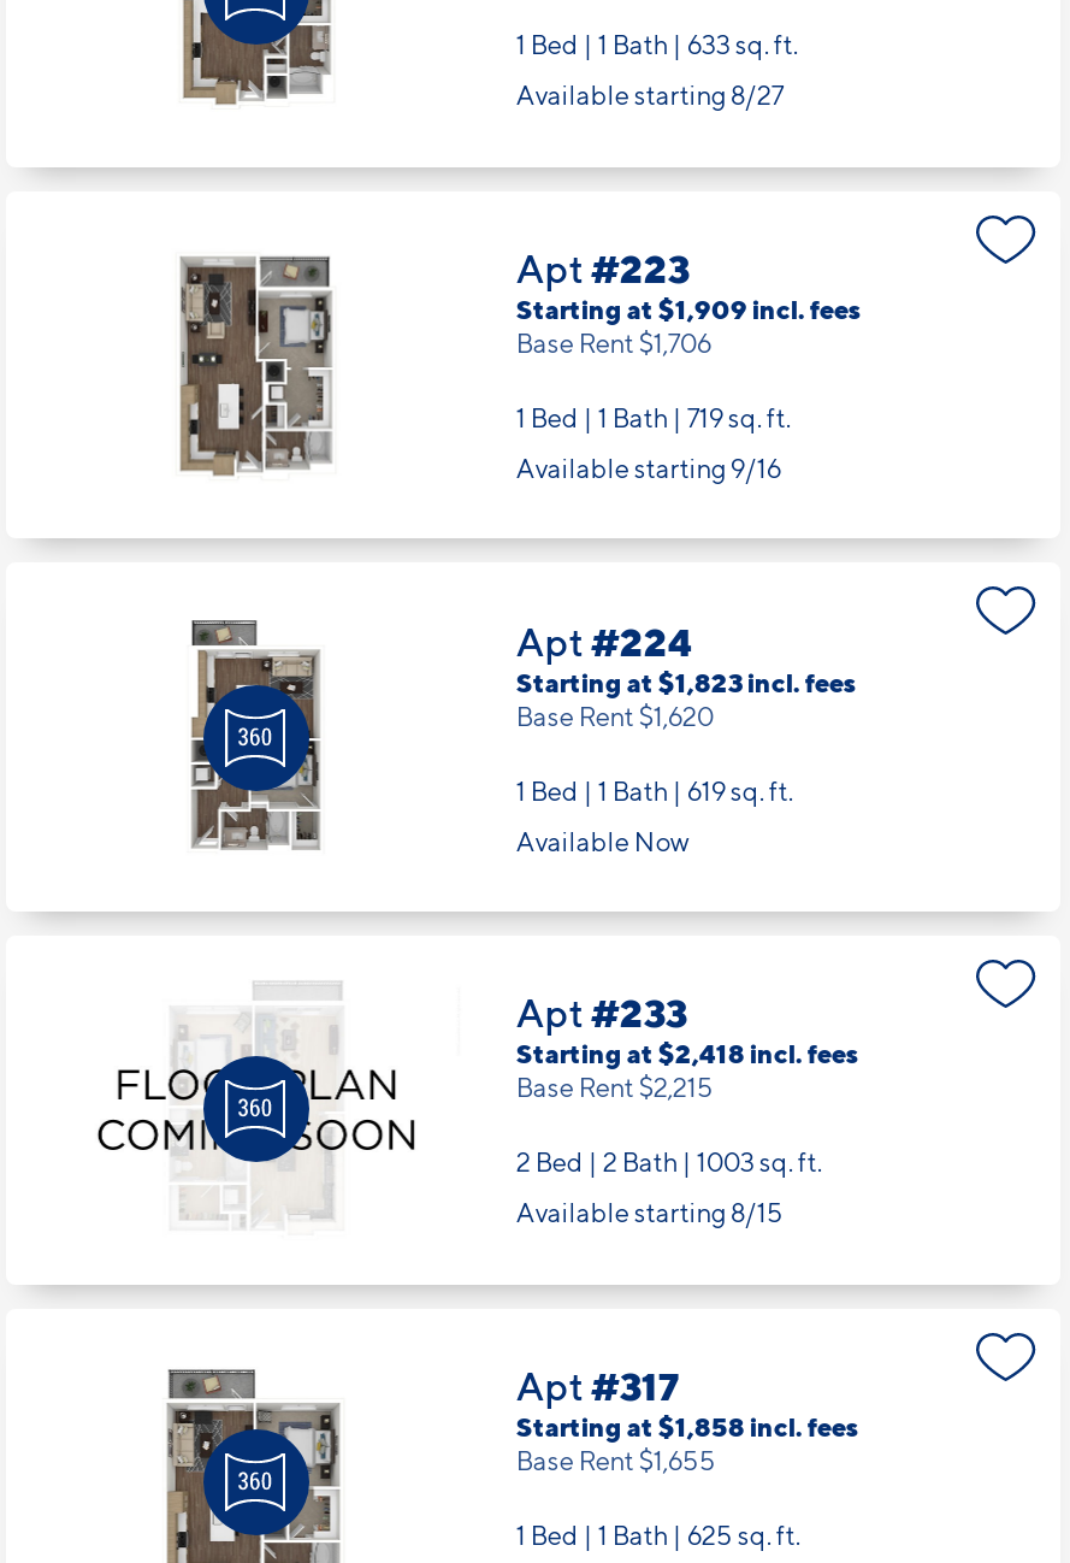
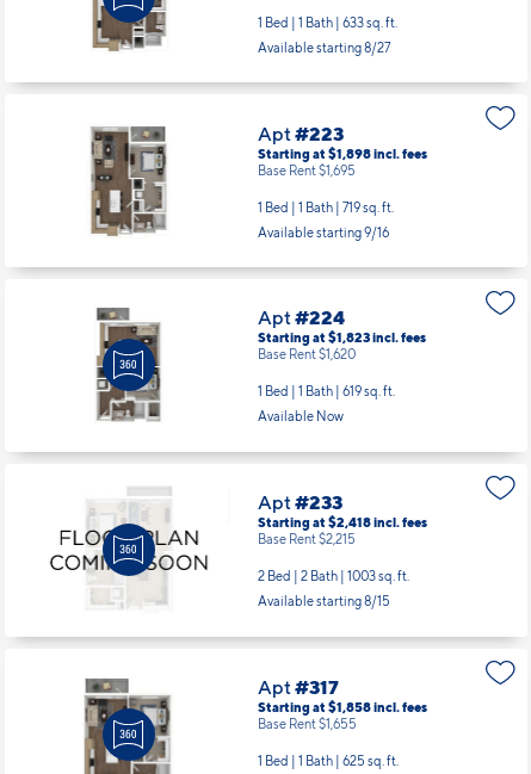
[516,293,860,327] Starting at $1,909 incl. fees -> [258,145,427,162] Starting at $1,898 incl. fees
[516,327,711,360] Base Rent $1,706 -> [258,162,355,178] Base Rent $1,695

